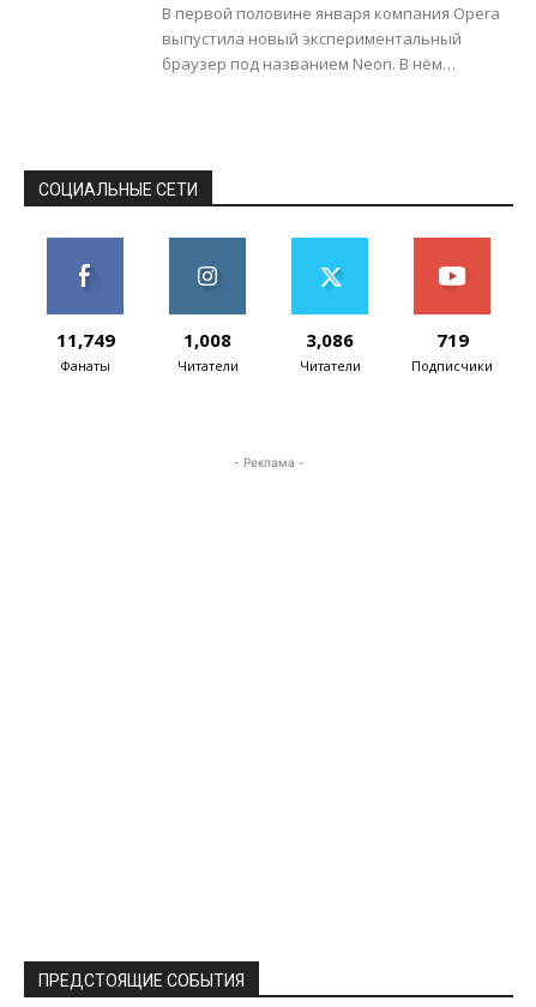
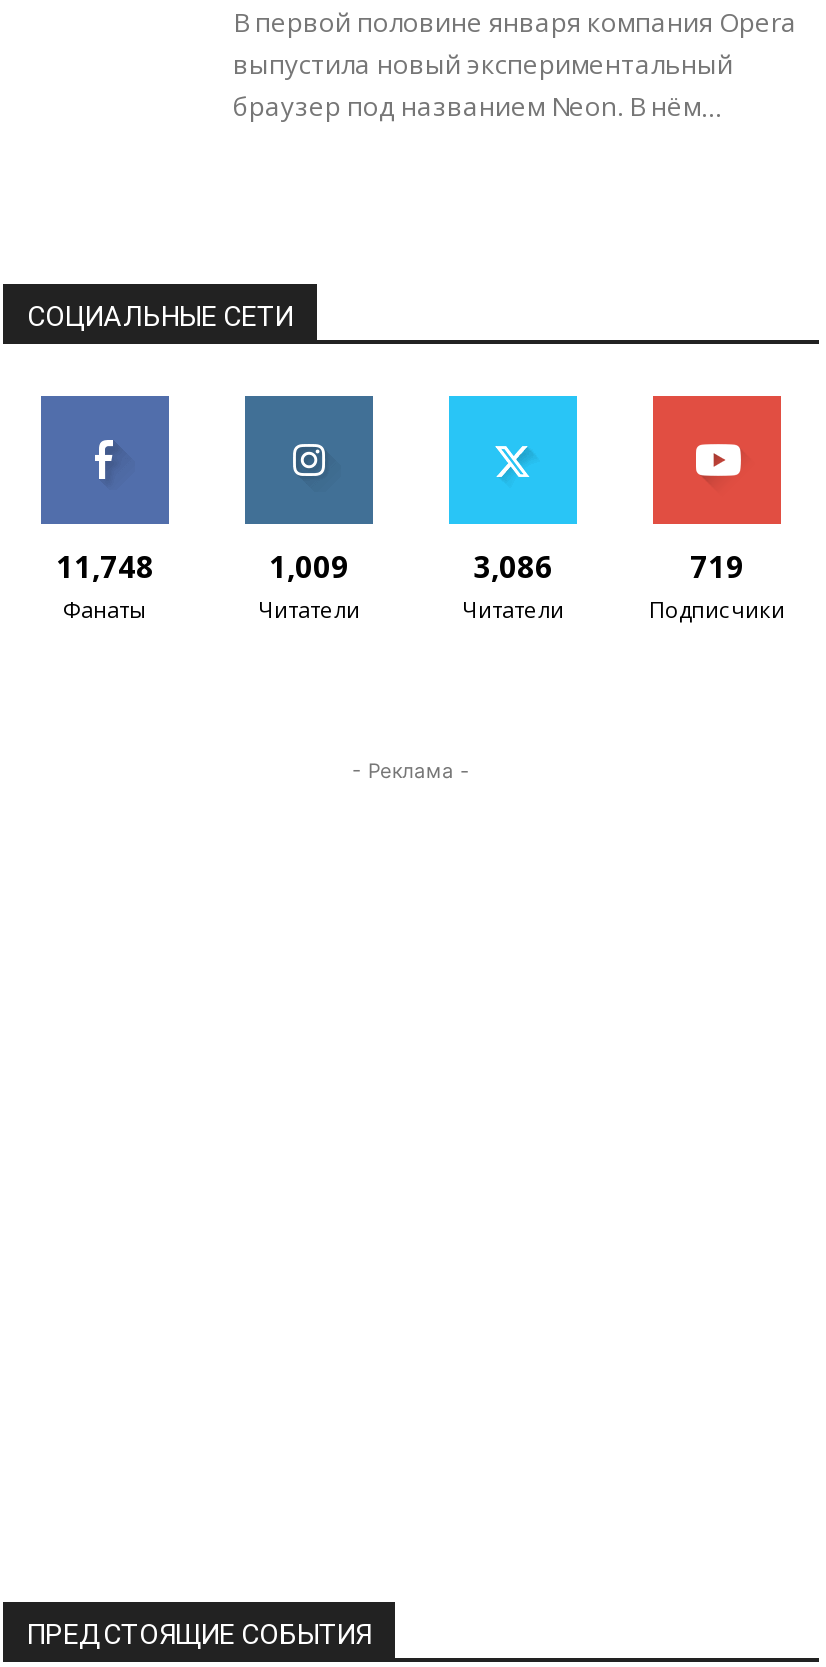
[56,328,115,352] 11,749 -> [56,547,154,587] 11,748
[183,328,231,352] 1,008 -> [269,547,349,587] 1,009

